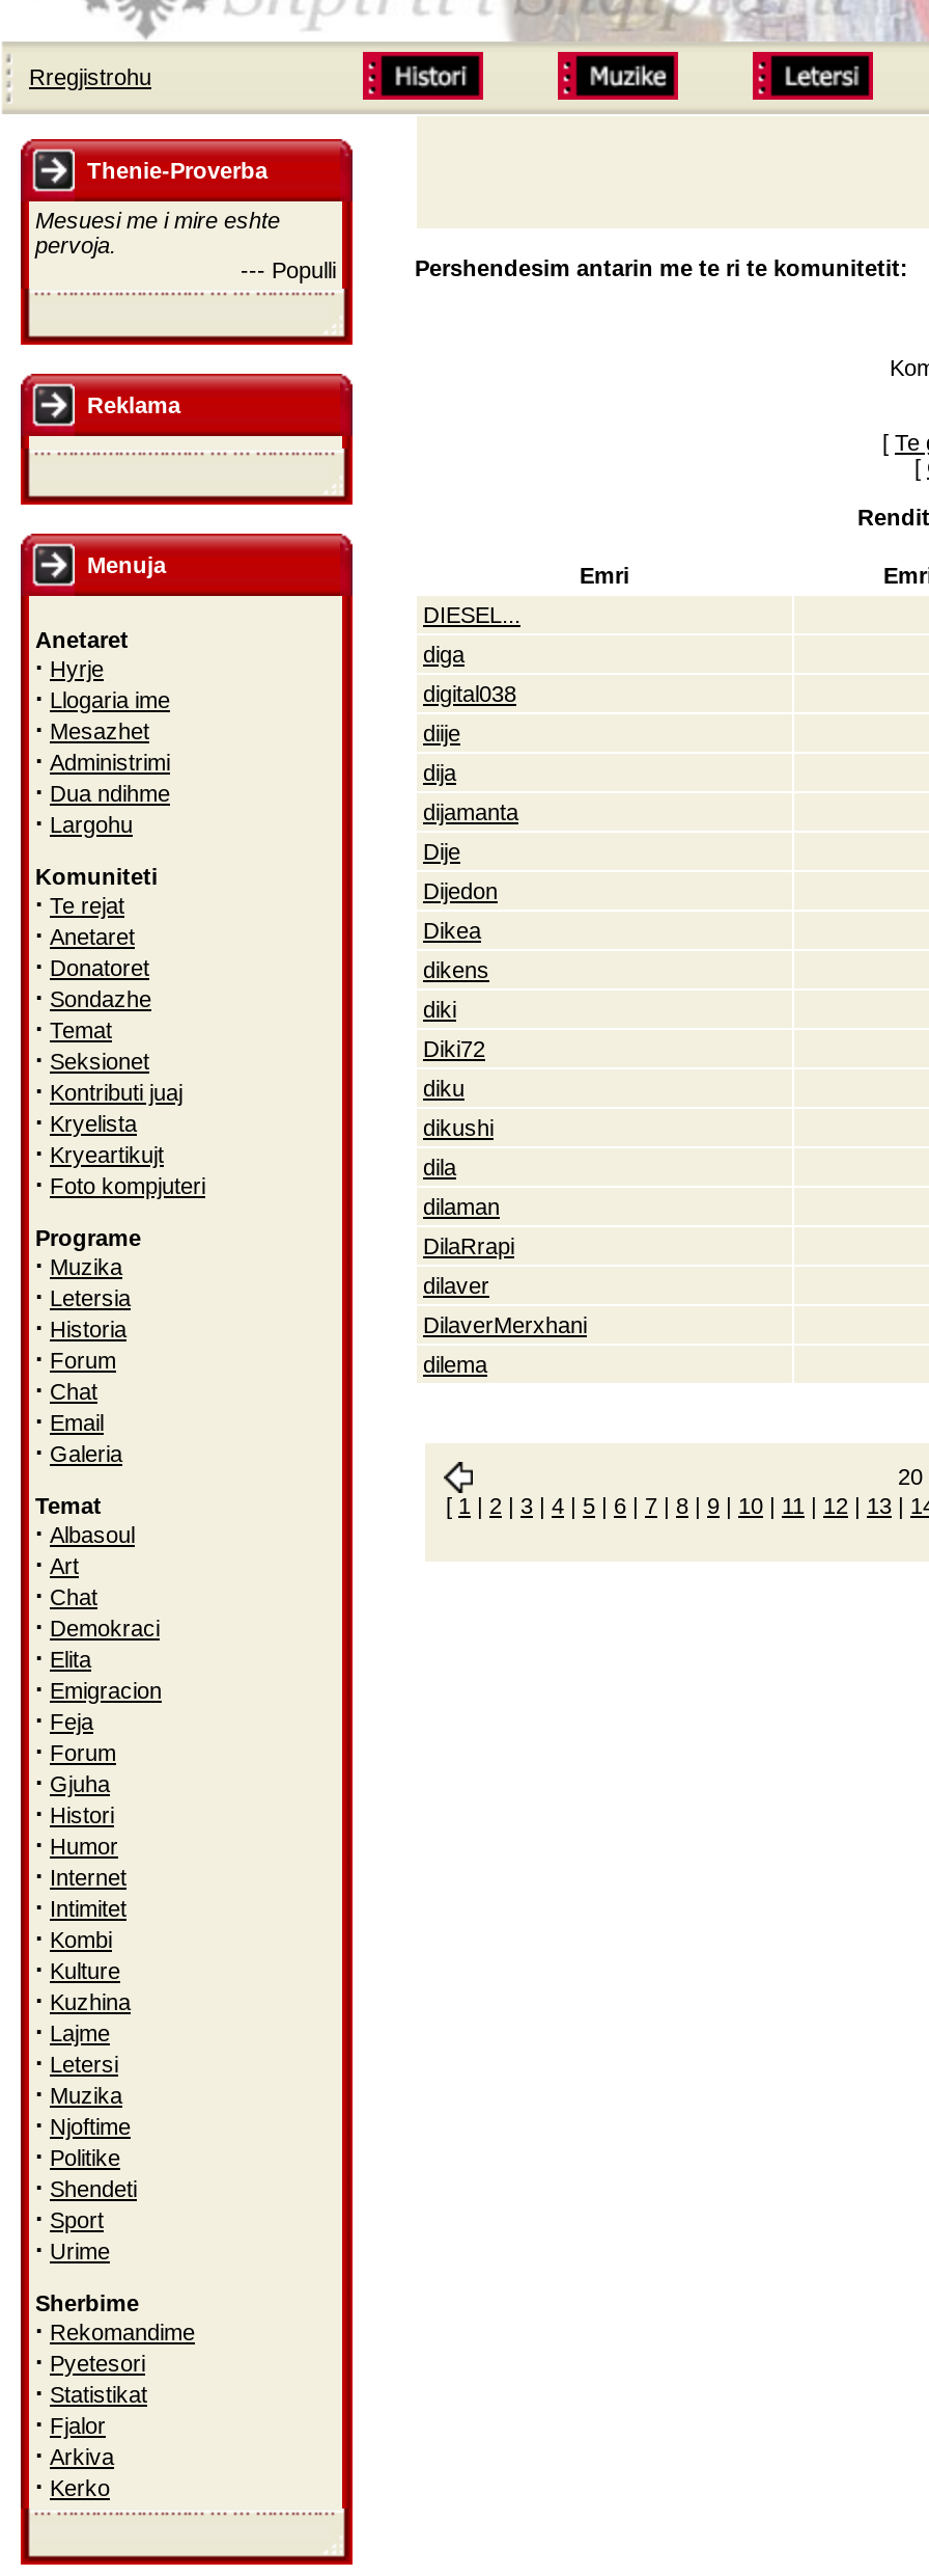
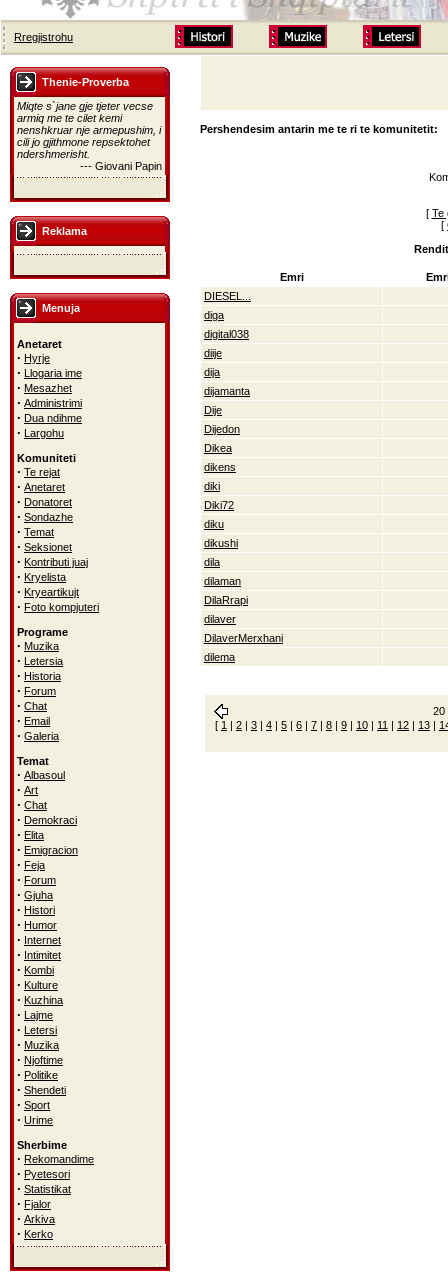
[35,208,336,282] Mesuesi me i mire eshte | pervoja. | --- Populli -> [17,100,162,172] Miqte s`jane gje tjeter vecse | armiq me te cilet kemi | nenshkruar nje armepushim, i | cili jo gjithmone repsektohet | ndershmerisht. | --- Giovani Papin

